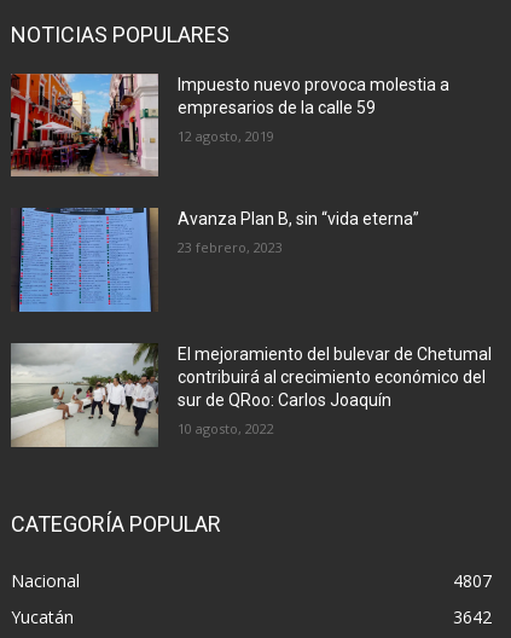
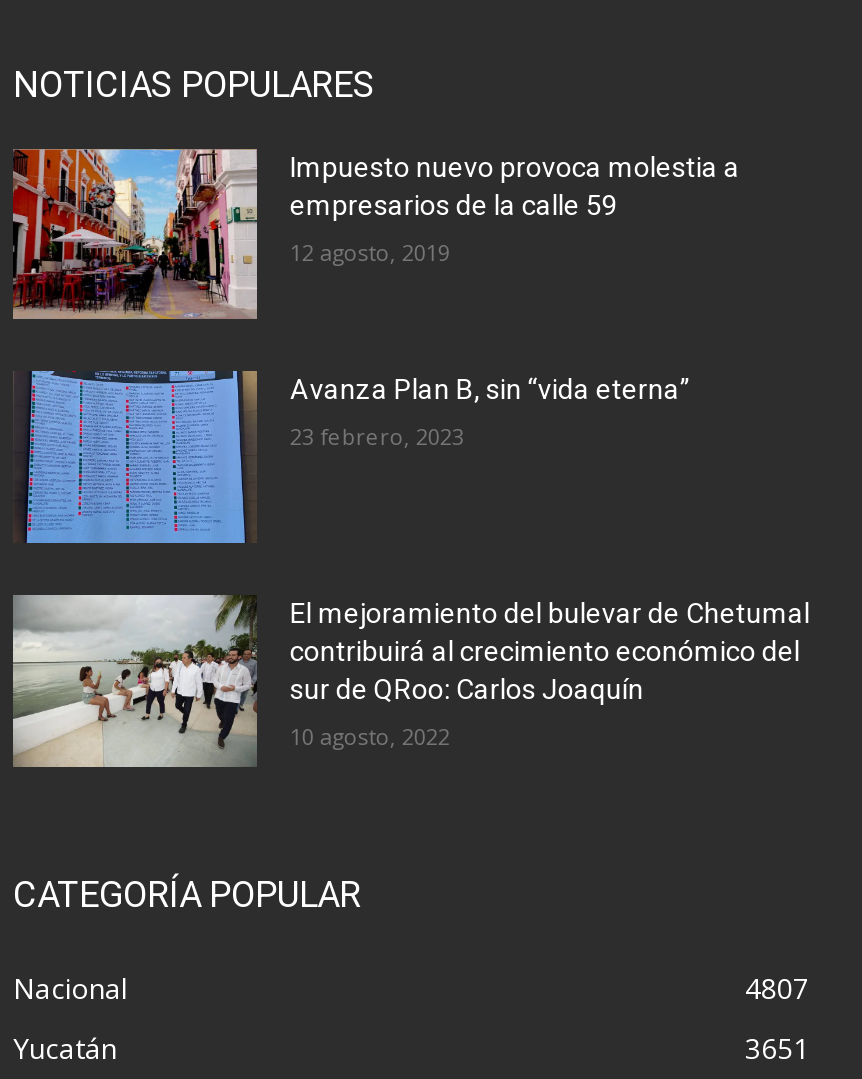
[453,605,492,628] 3642 -> [745,1028,809,1066] 3651

